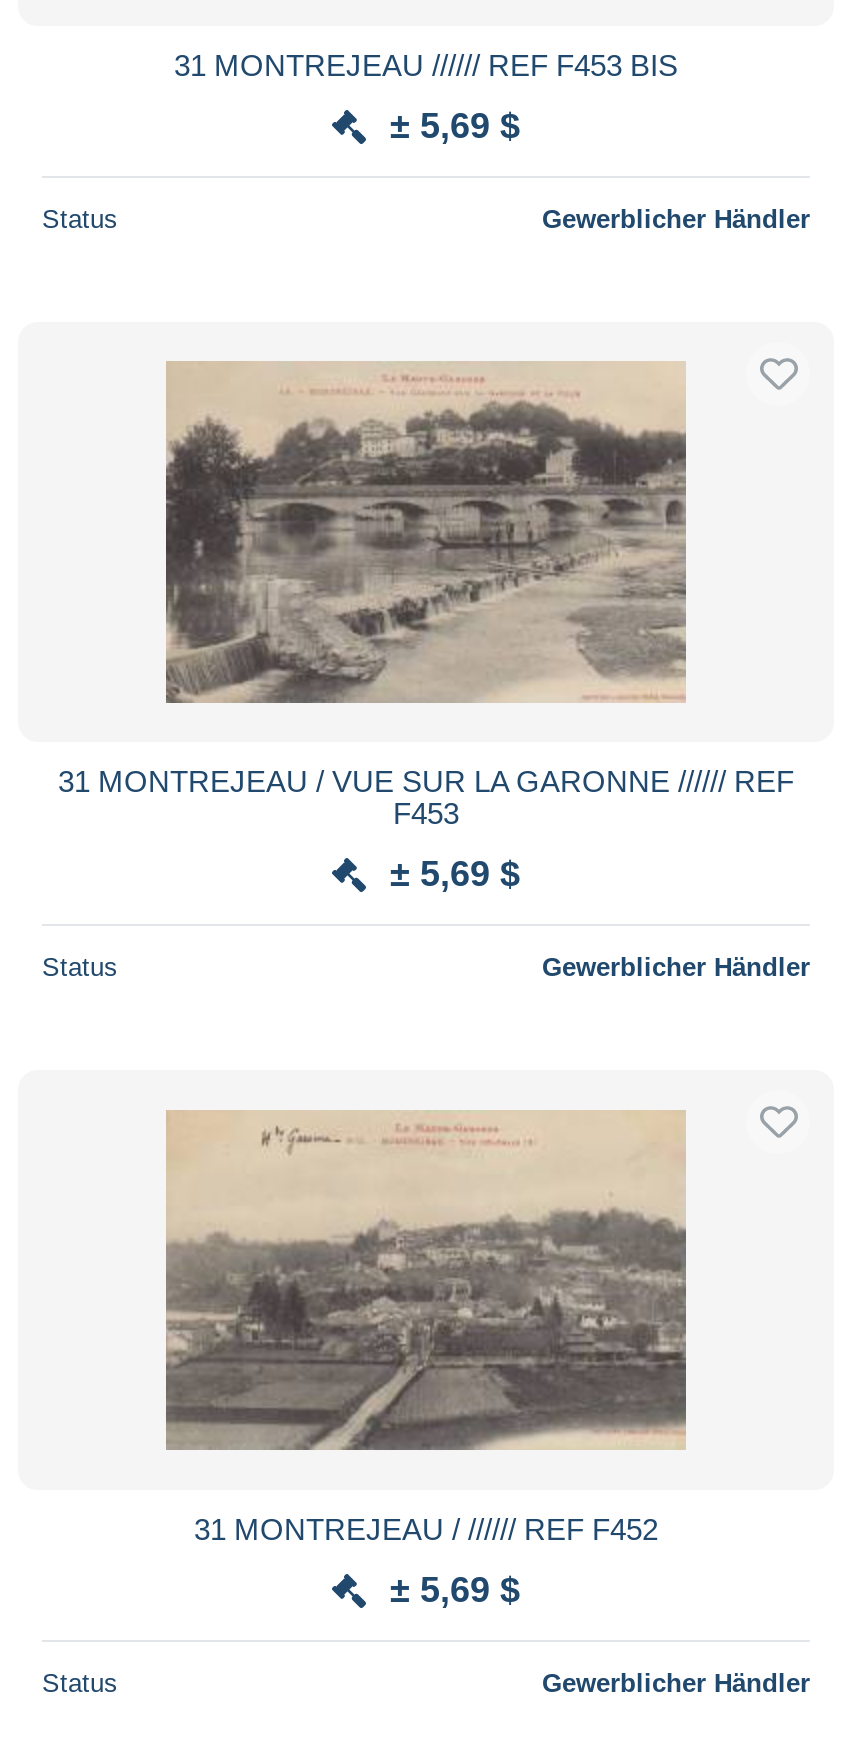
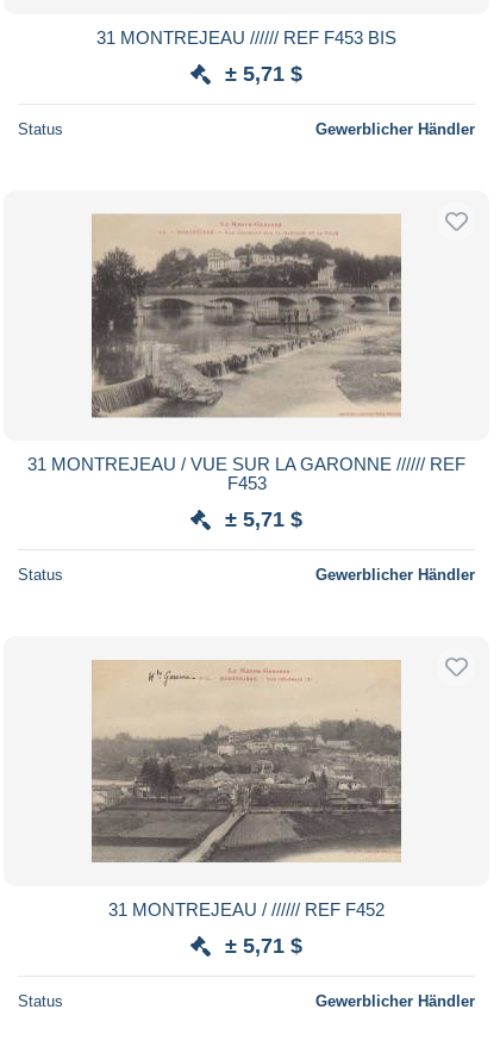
[390,106,520,146] ± 5,69 $ -> [225,62,302,86] ± 5,71 $
[390,854,520,894] ± 5,69 $ -> [225,507,302,531] ± 5,71 $
[390,1570,520,1610] ± 5,69 $ -> [225,934,302,958] ± 5,71 $

